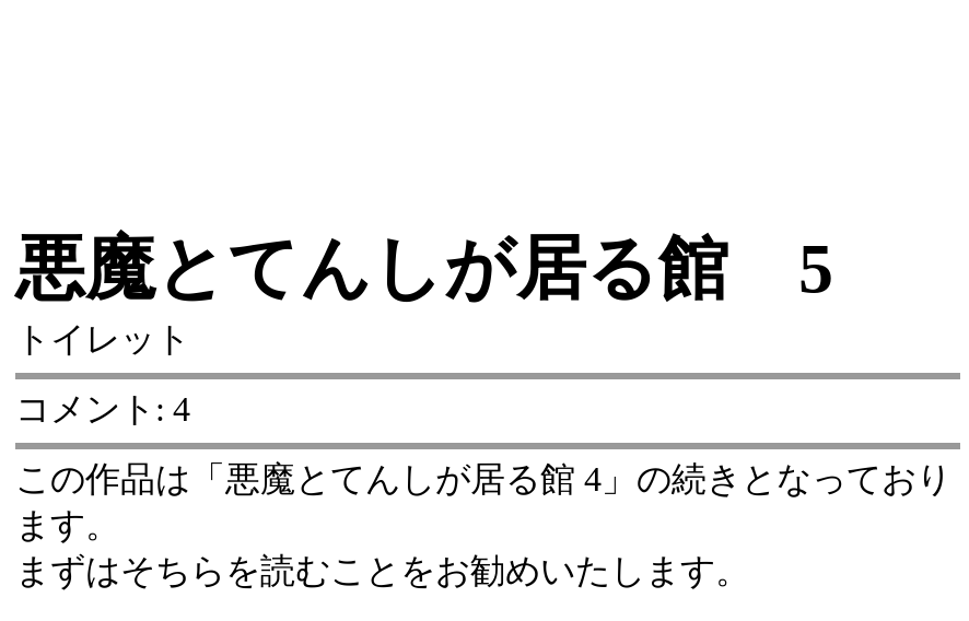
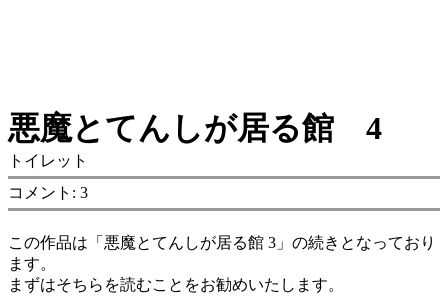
[15,229,833,307] 悪魔とてんしが居る館 5 -> [8,110,382,146] 悪魔とてんしが居る館 4
[15,390,190,427] コメント: 4 -> [8,184,88,201] コメント: 3
[15,460,952,497] この作品は「悪魔とてんしが居る館 4」の続きとなっており -> [8,234,436,251] この作品は「悪魔とてんしが居る館 3」の続きとなっており

